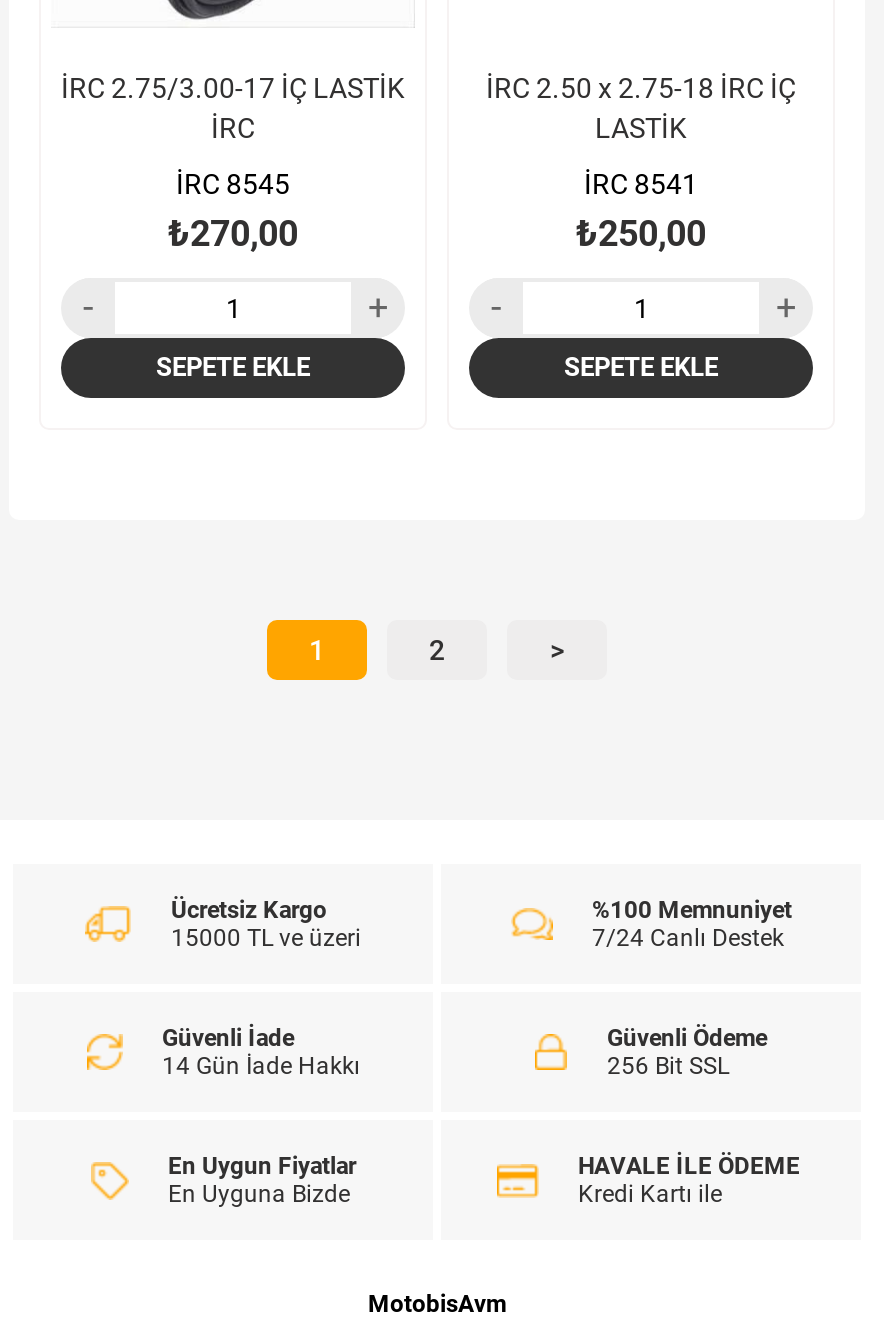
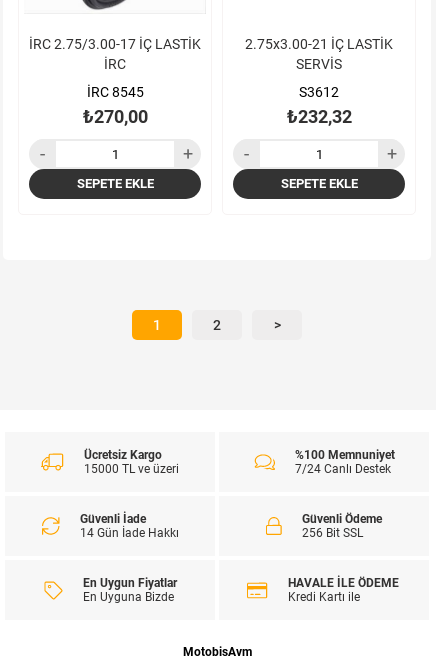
[486,72,796,144] İRC 2.50 x 2.75-18 İRC İÇ | LASTİK -> [245,36,393,72] 2.75x3.00-21 İÇ LASTİK | SERVİS
[576,168,706,254] İRC 8541 | ₺250,00 -> [286,84,351,127] S3612 | ₺232,32

